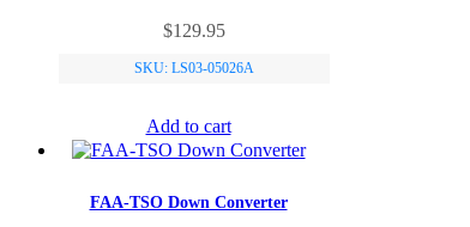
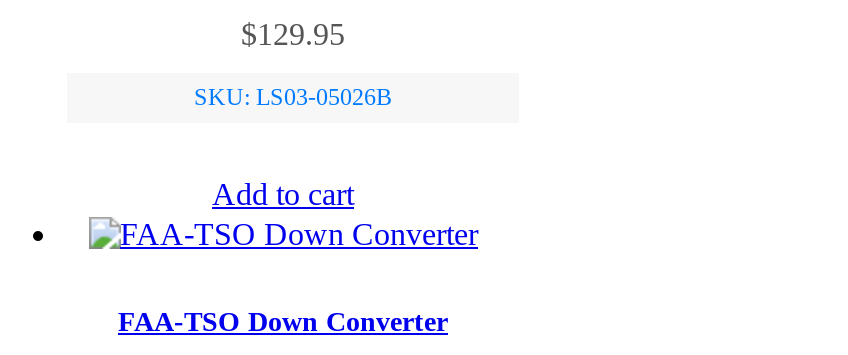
[134,60,254,77] SKU: LS03-05026A -> [194,84,392,112] SKU: LS03-05026B

